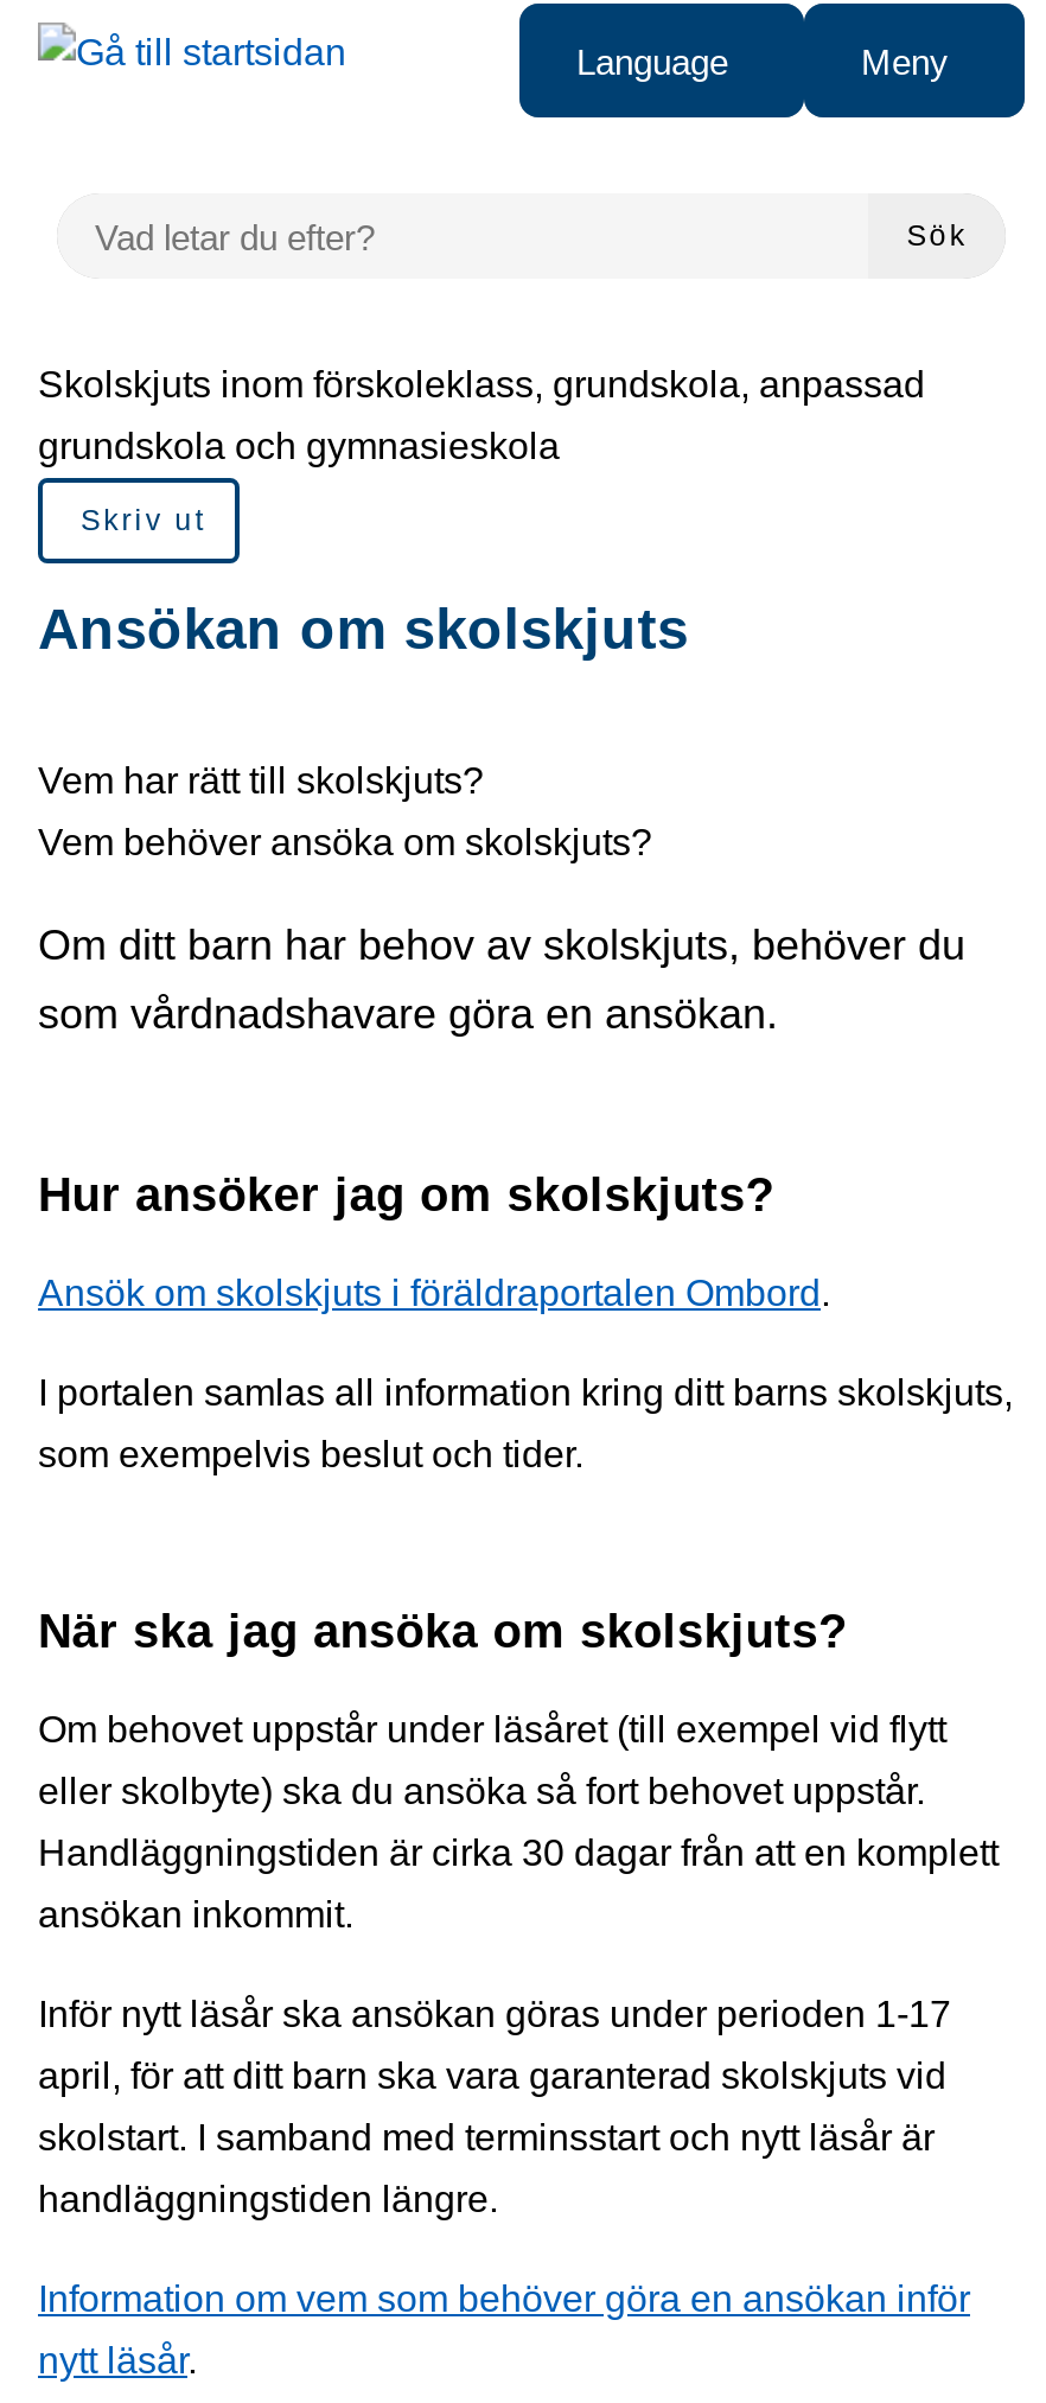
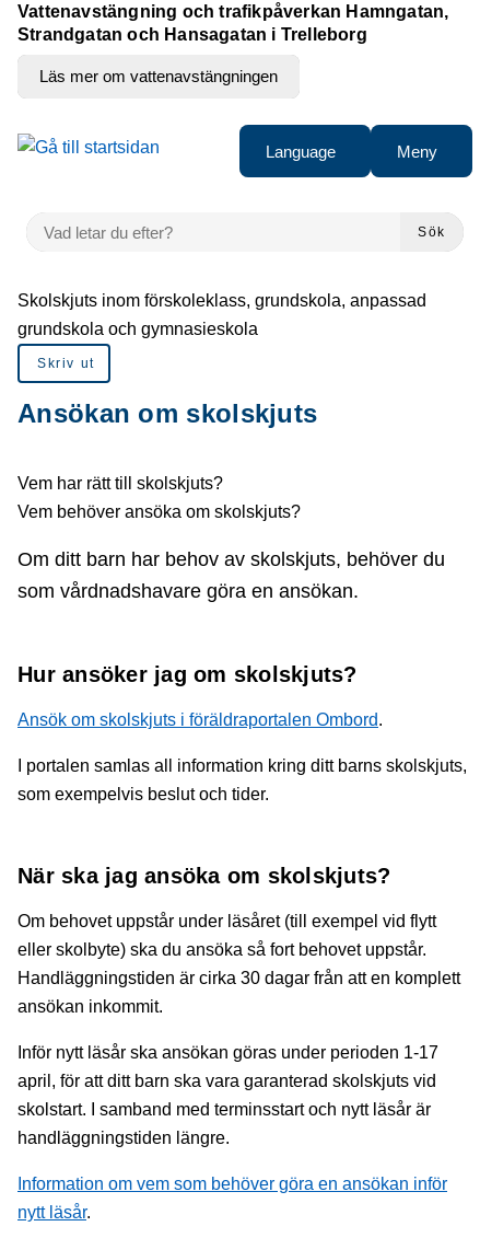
none -> [17,2,449,85] Vattenavstängning och trafikpåverkan Hamngatan, | Strandgatan och Hansagatan i Trelleborg | Läs mer om vattenavstängningen

